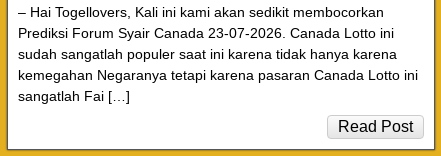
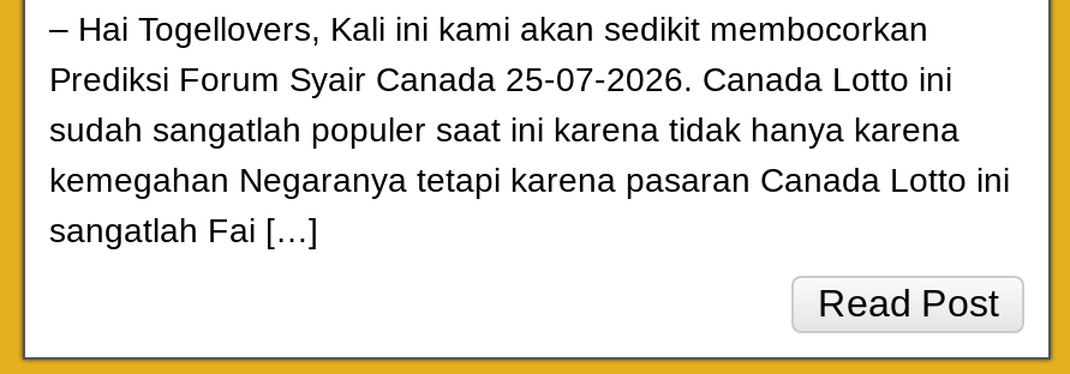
[18,25,394,41] Prediksi Forum Syair Canada 23-07-2026. Canada Lotto ini -> [49,61,952,99] Prediksi Forum Syair Canada 25-07-2026. Canada Lotto ini

